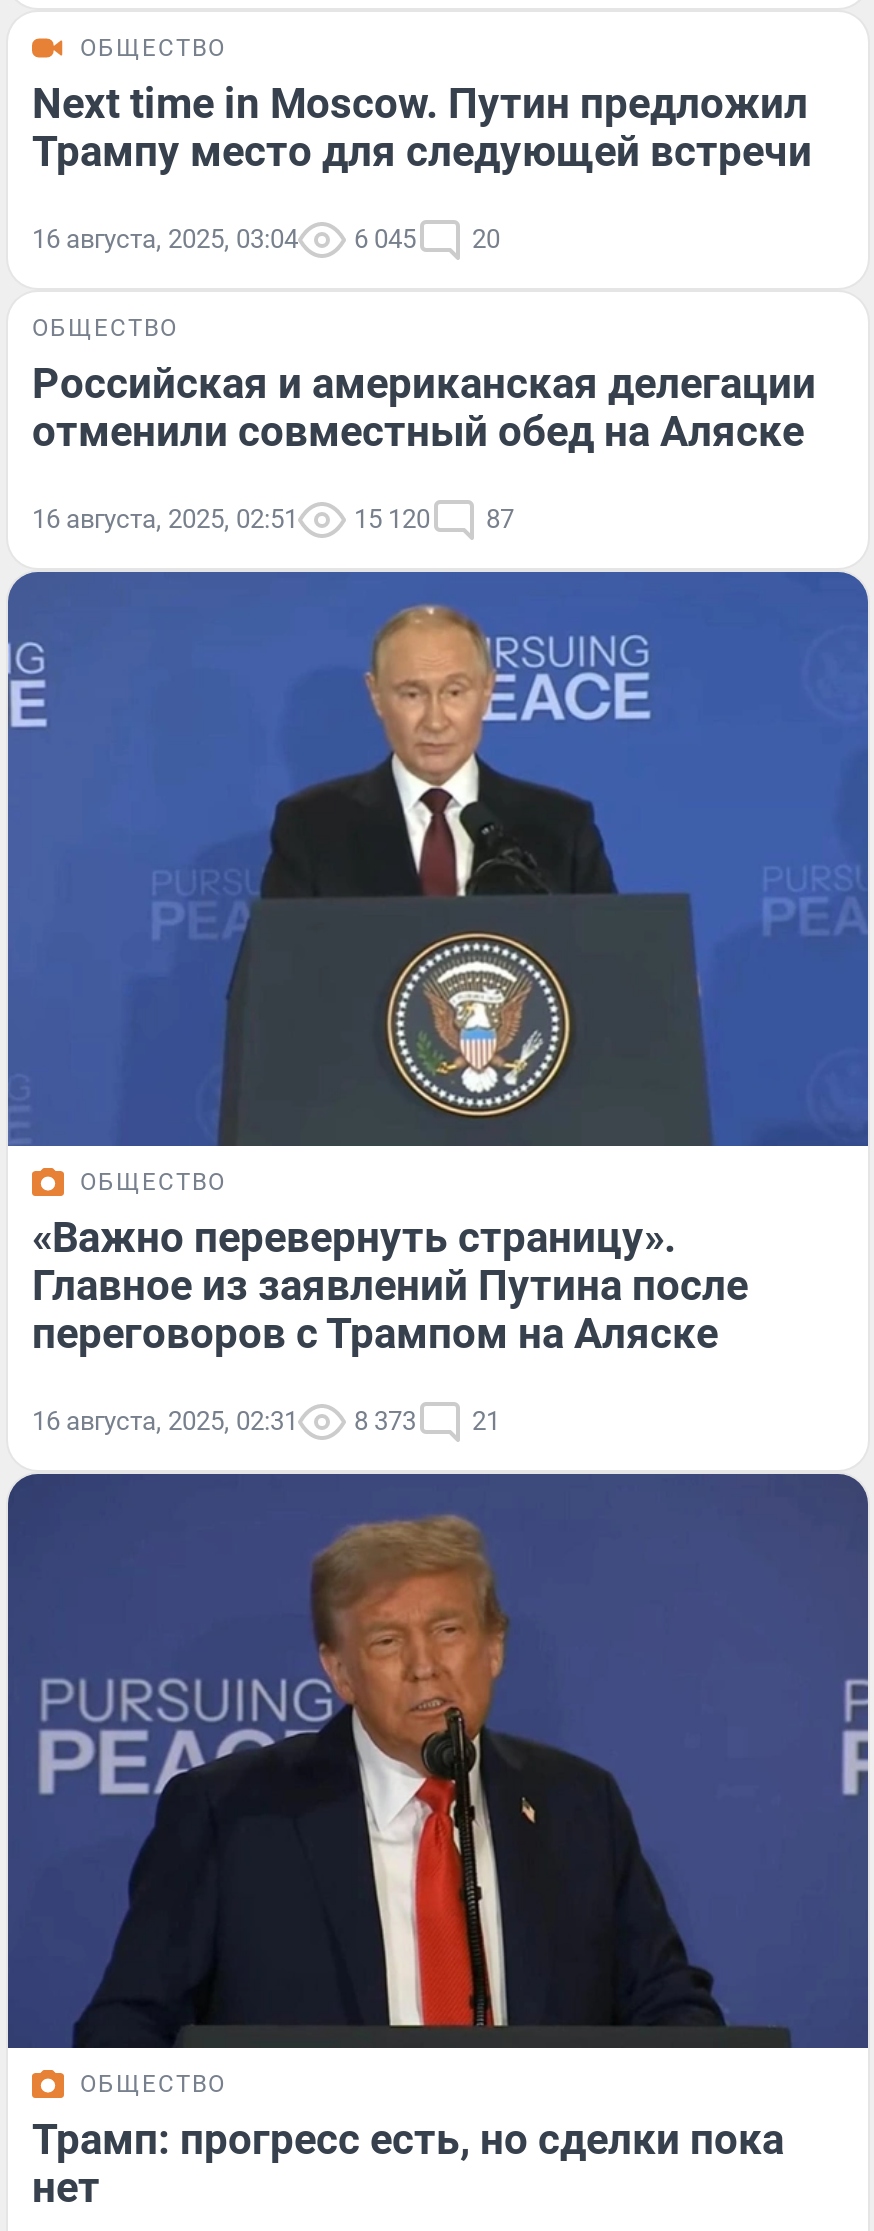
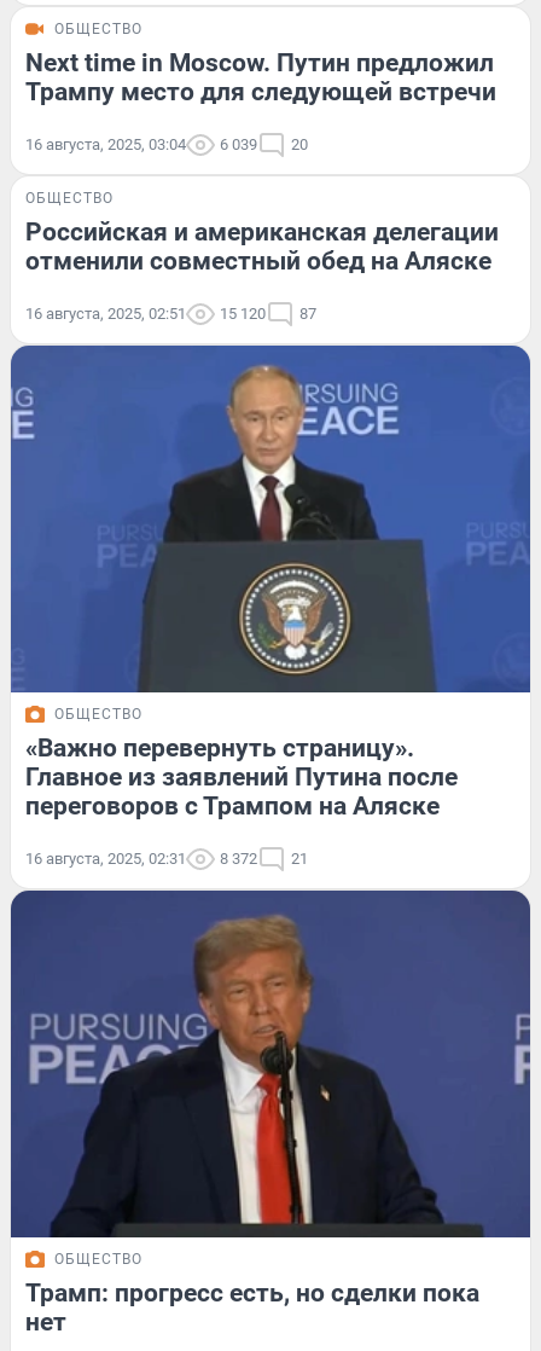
[32,224,500,254] 16 августа, 2025, 03:04 6 045 20 -> [25,136,308,154] 16 августа, 2025, 03:04 6 039 20
[32,1406,500,1436] 16 августа, 2025, 02:31 8 373 21 -> [25,849,308,868] 16 августа, 2025, 02:31 8 372 21

